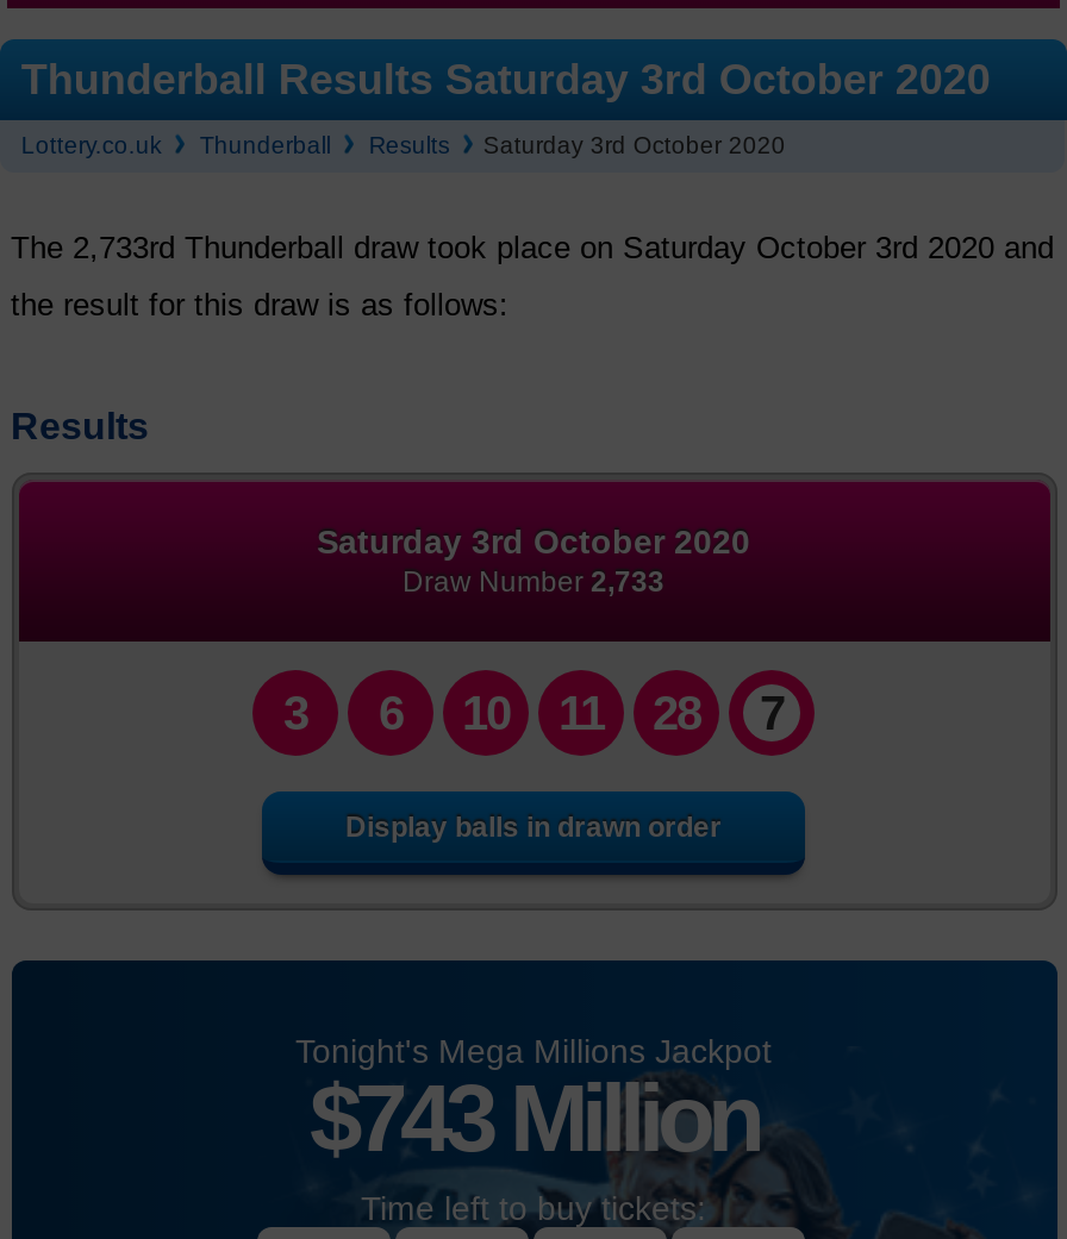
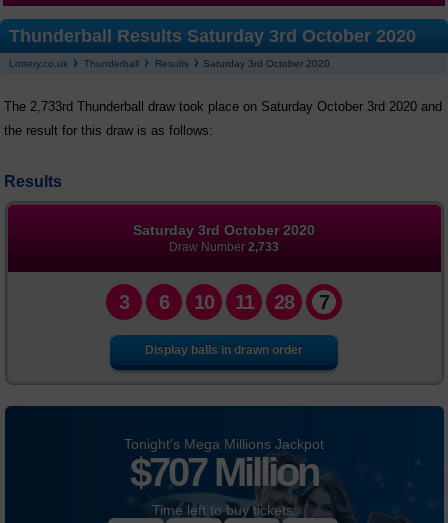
[310,1065,757,1170] $743 Million -> [130,450,318,494] $707 Million

